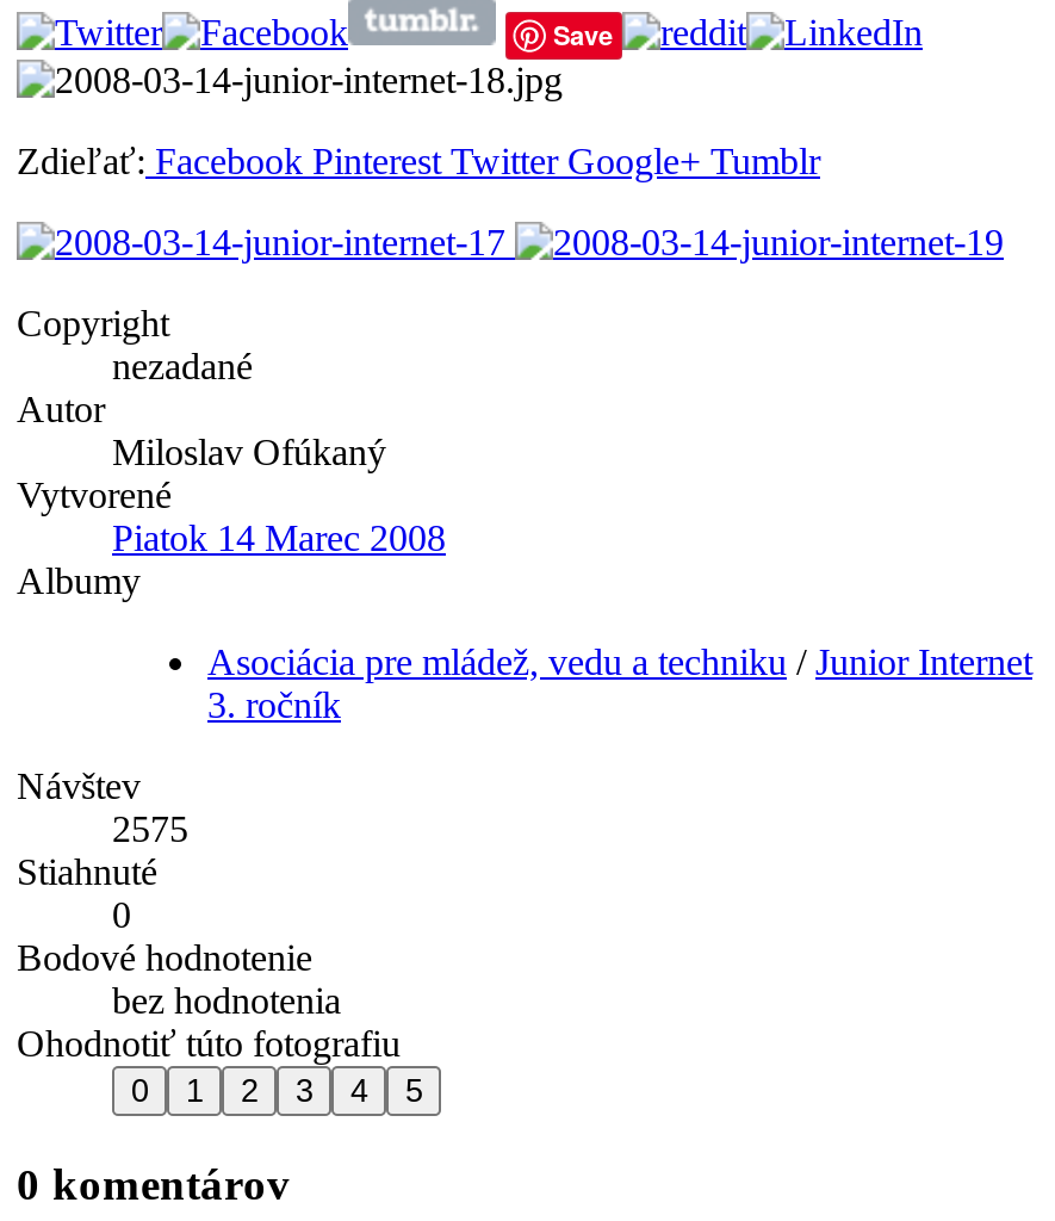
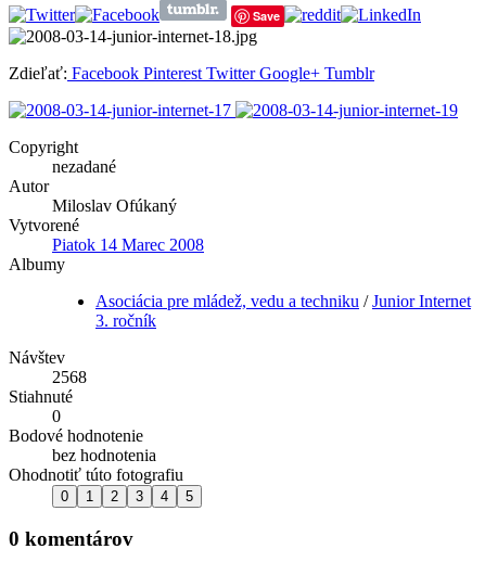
[112,807,188,848] 2575 -> [52,367,87,386] 2568

